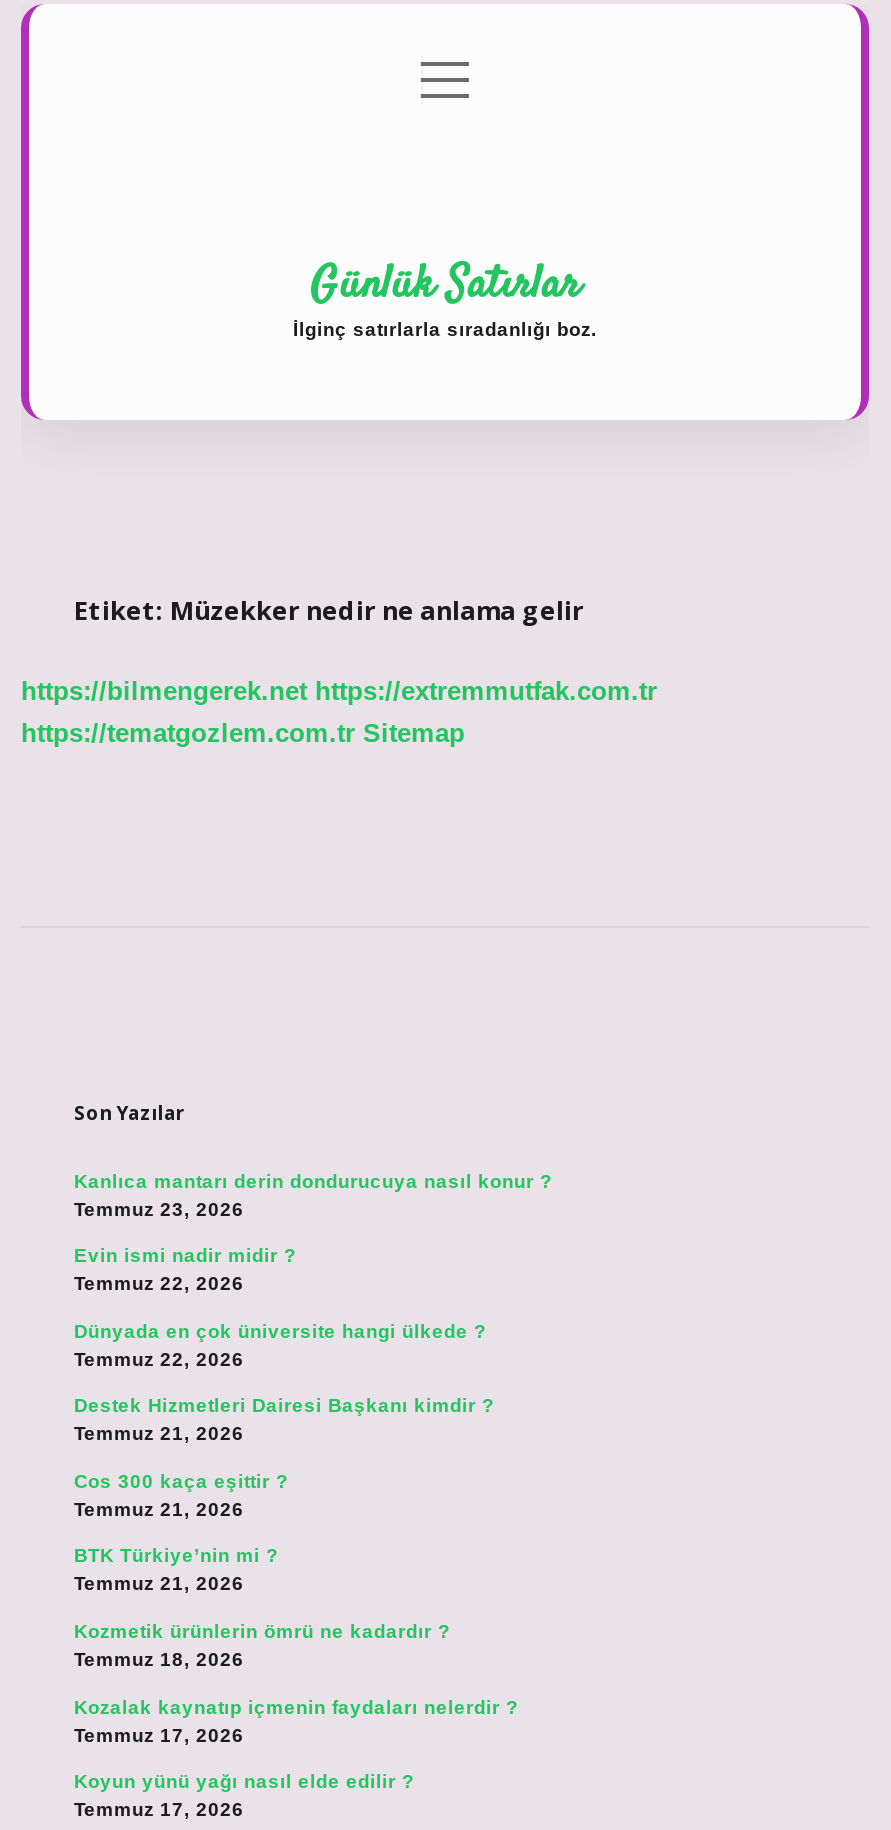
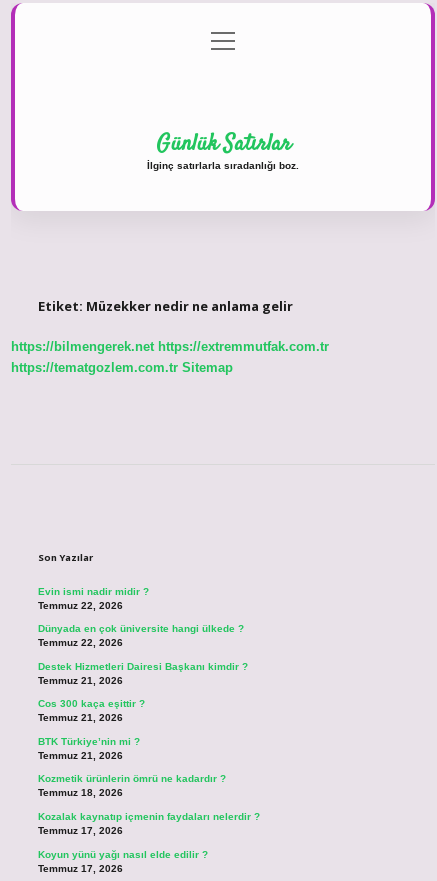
[74,1169,552,1219] Kanlıca mantarı derin dondurucuya nasıl konur ? | Temmuz 23, 2026 -> none

